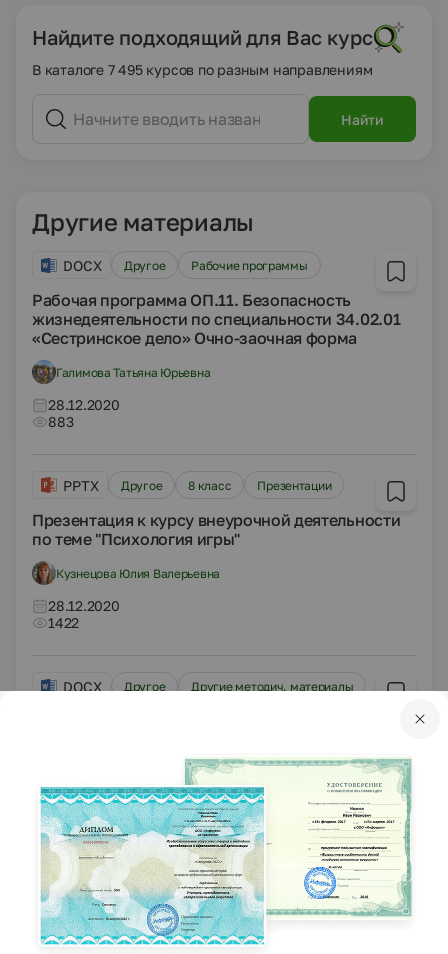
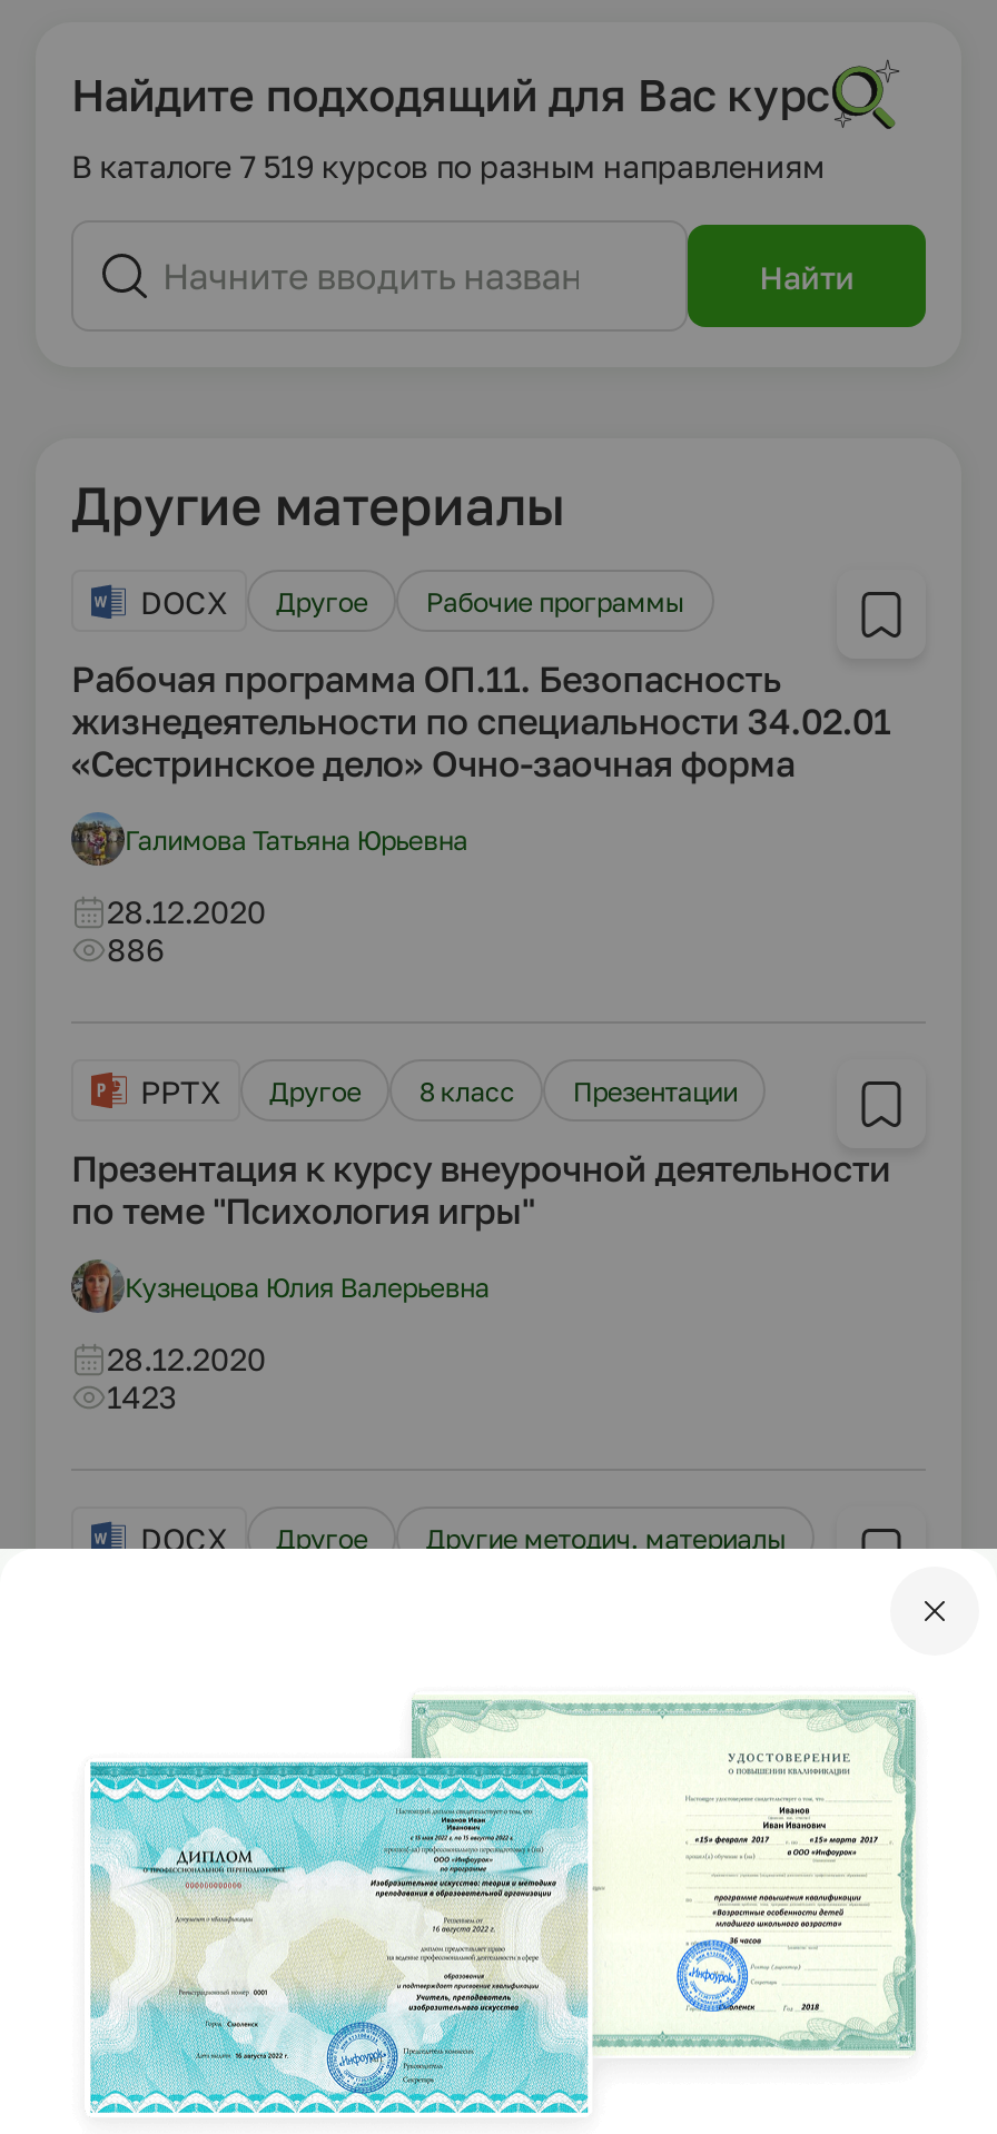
[32,61,372,78] В каталоге 7 495 курсов по разным направлениям -> [71,147,824,185] В каталоге 7 519 курсов по разным направлениям
[48,413,73,430] 883 -> [107,930,163,968] 886
[48,614,79,631] 1422 -> [107,1377,176,1415] 1423

